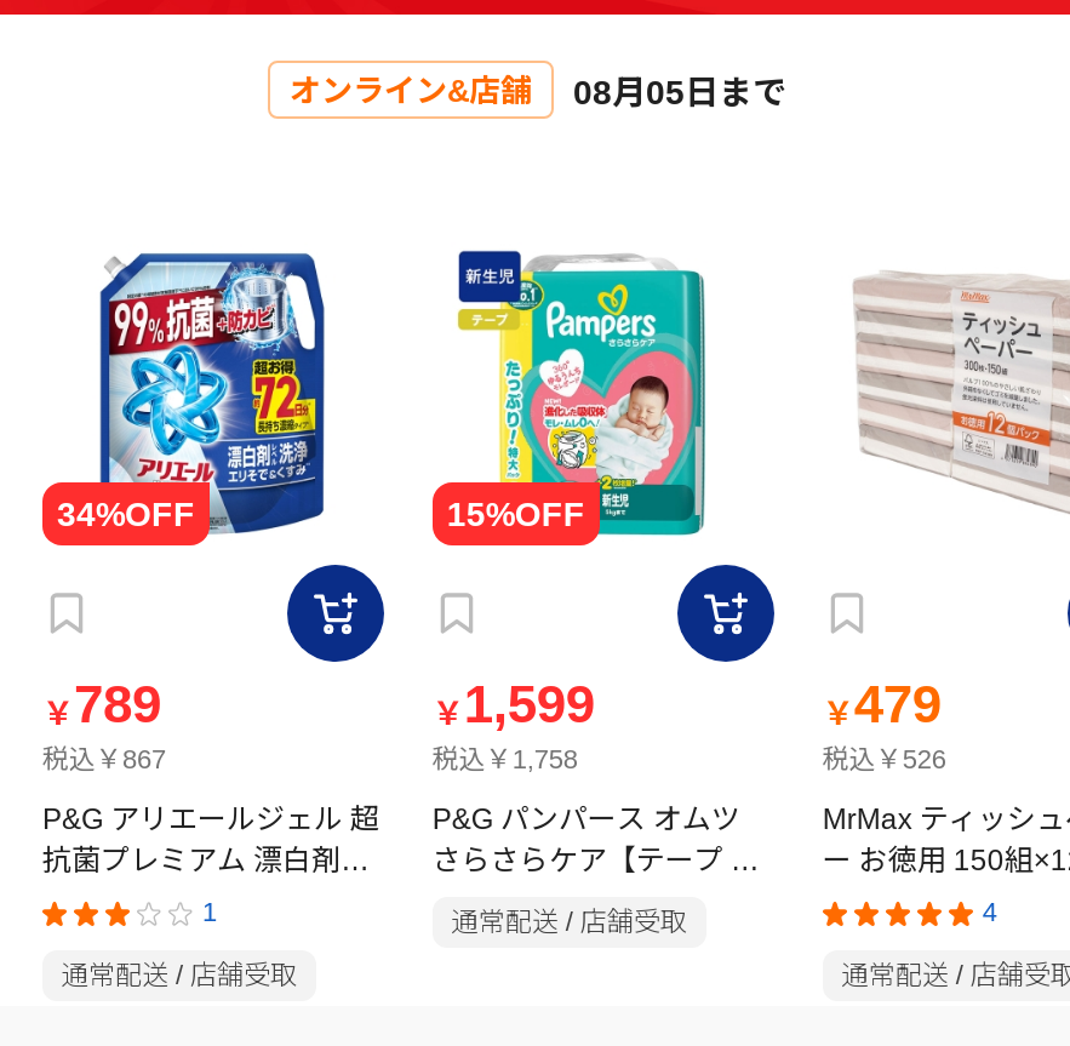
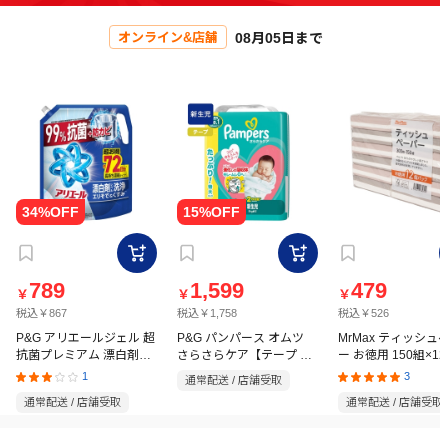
[982,897,997,926] 4 -> [404,370,410,382] 3

